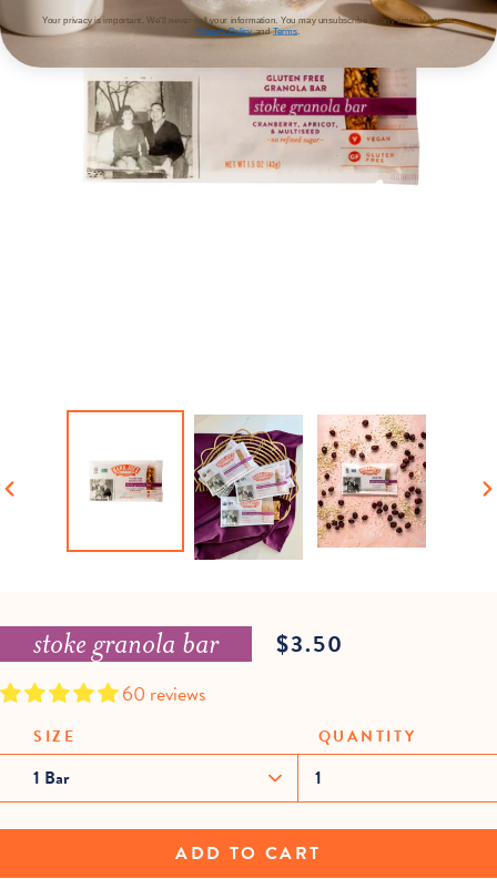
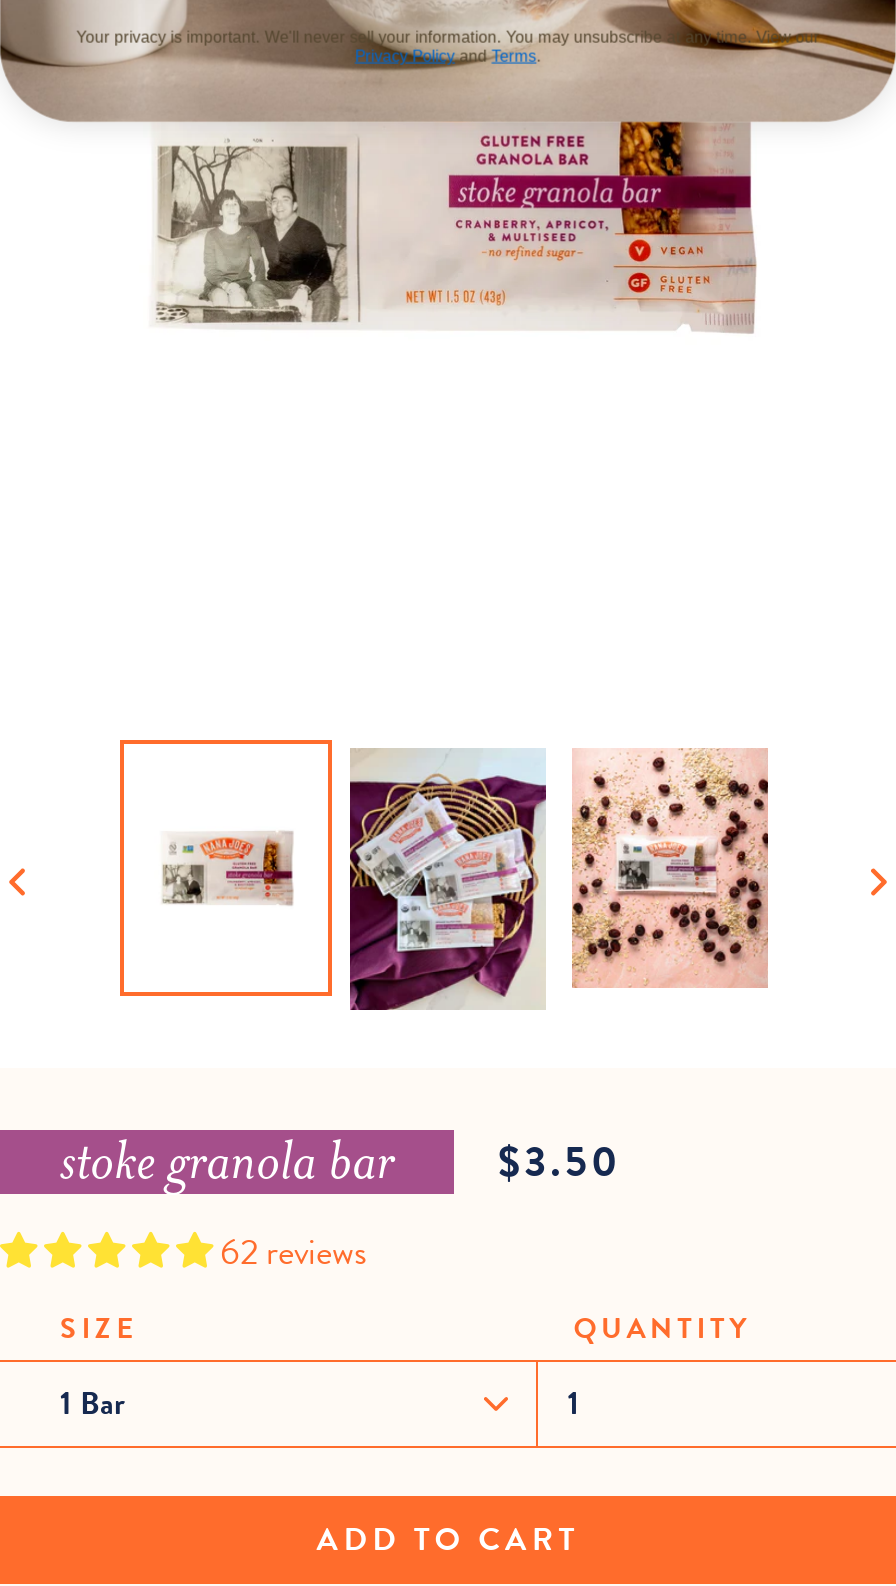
[122,678,205,708] 60 reviews -> [220,1224,366,1278] 62 reviews

